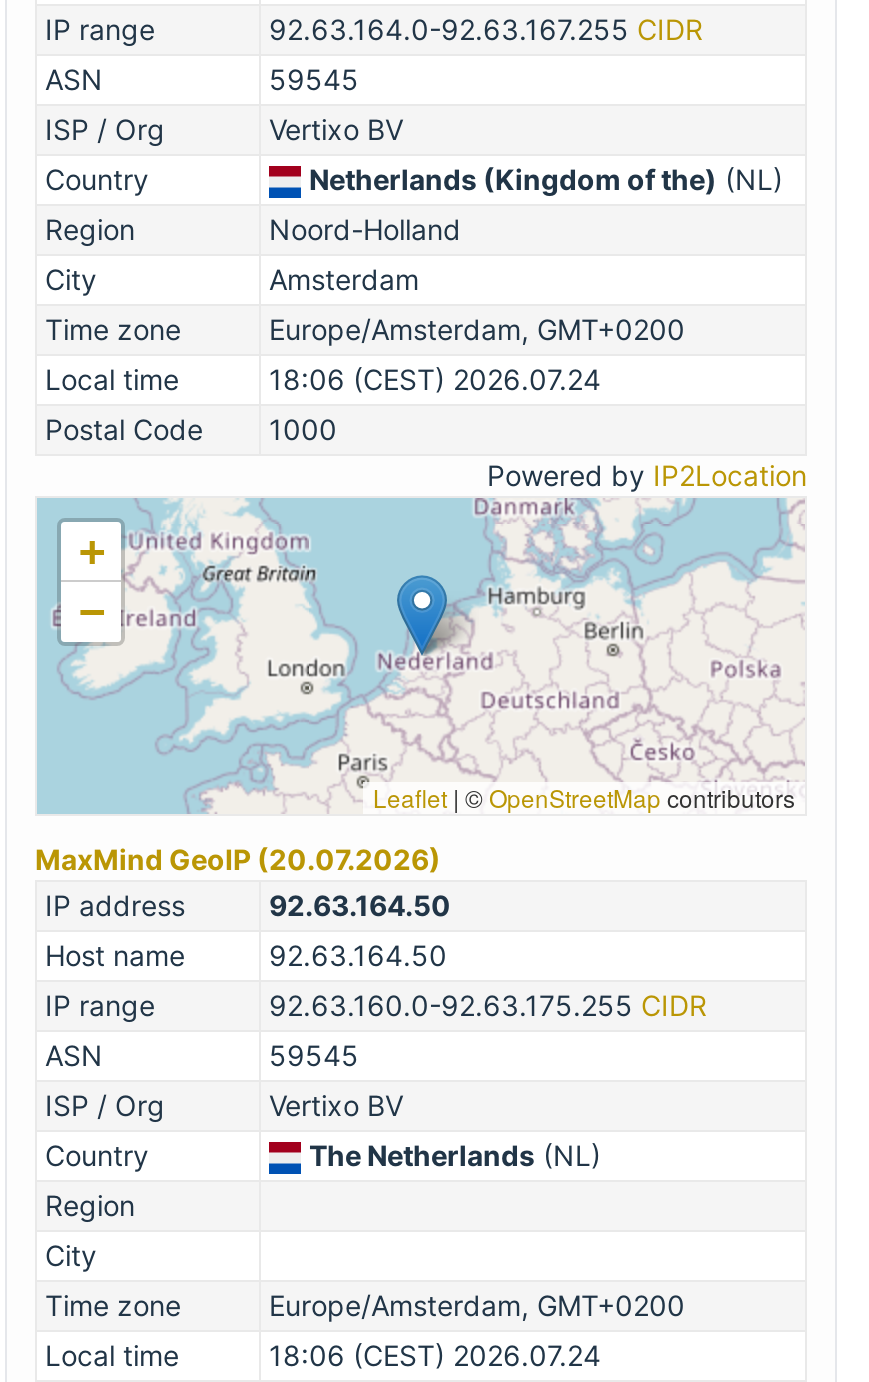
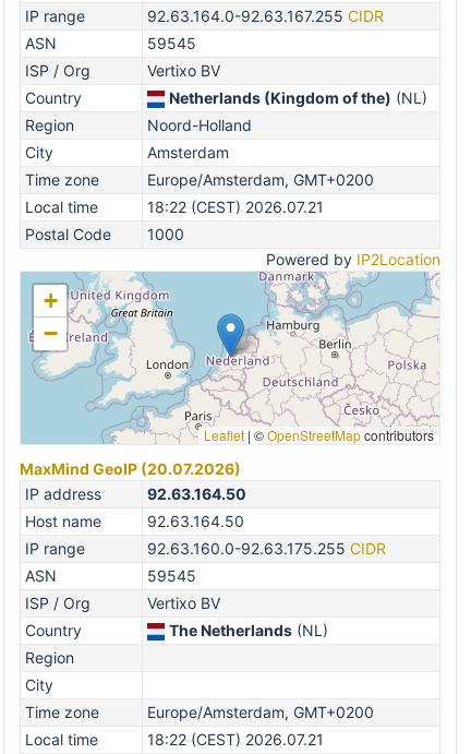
[269,362,601,396] 18:06 (CEST) 2026.07.24 -> [147,198,324,216] 18:22 (CEST) 2026.07.21
[269,1338,601,1372] 18:06 (CEST) 2026.07.24 -> [147,730,324,749] 18:22 (CEST) 2026.07.21

